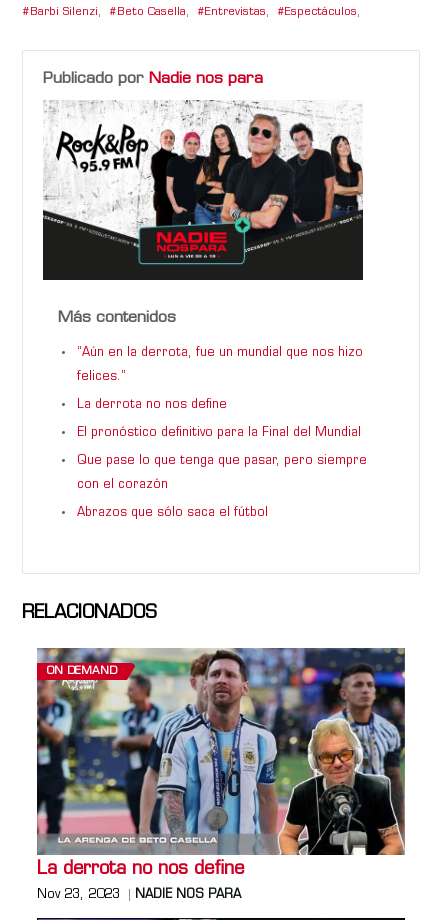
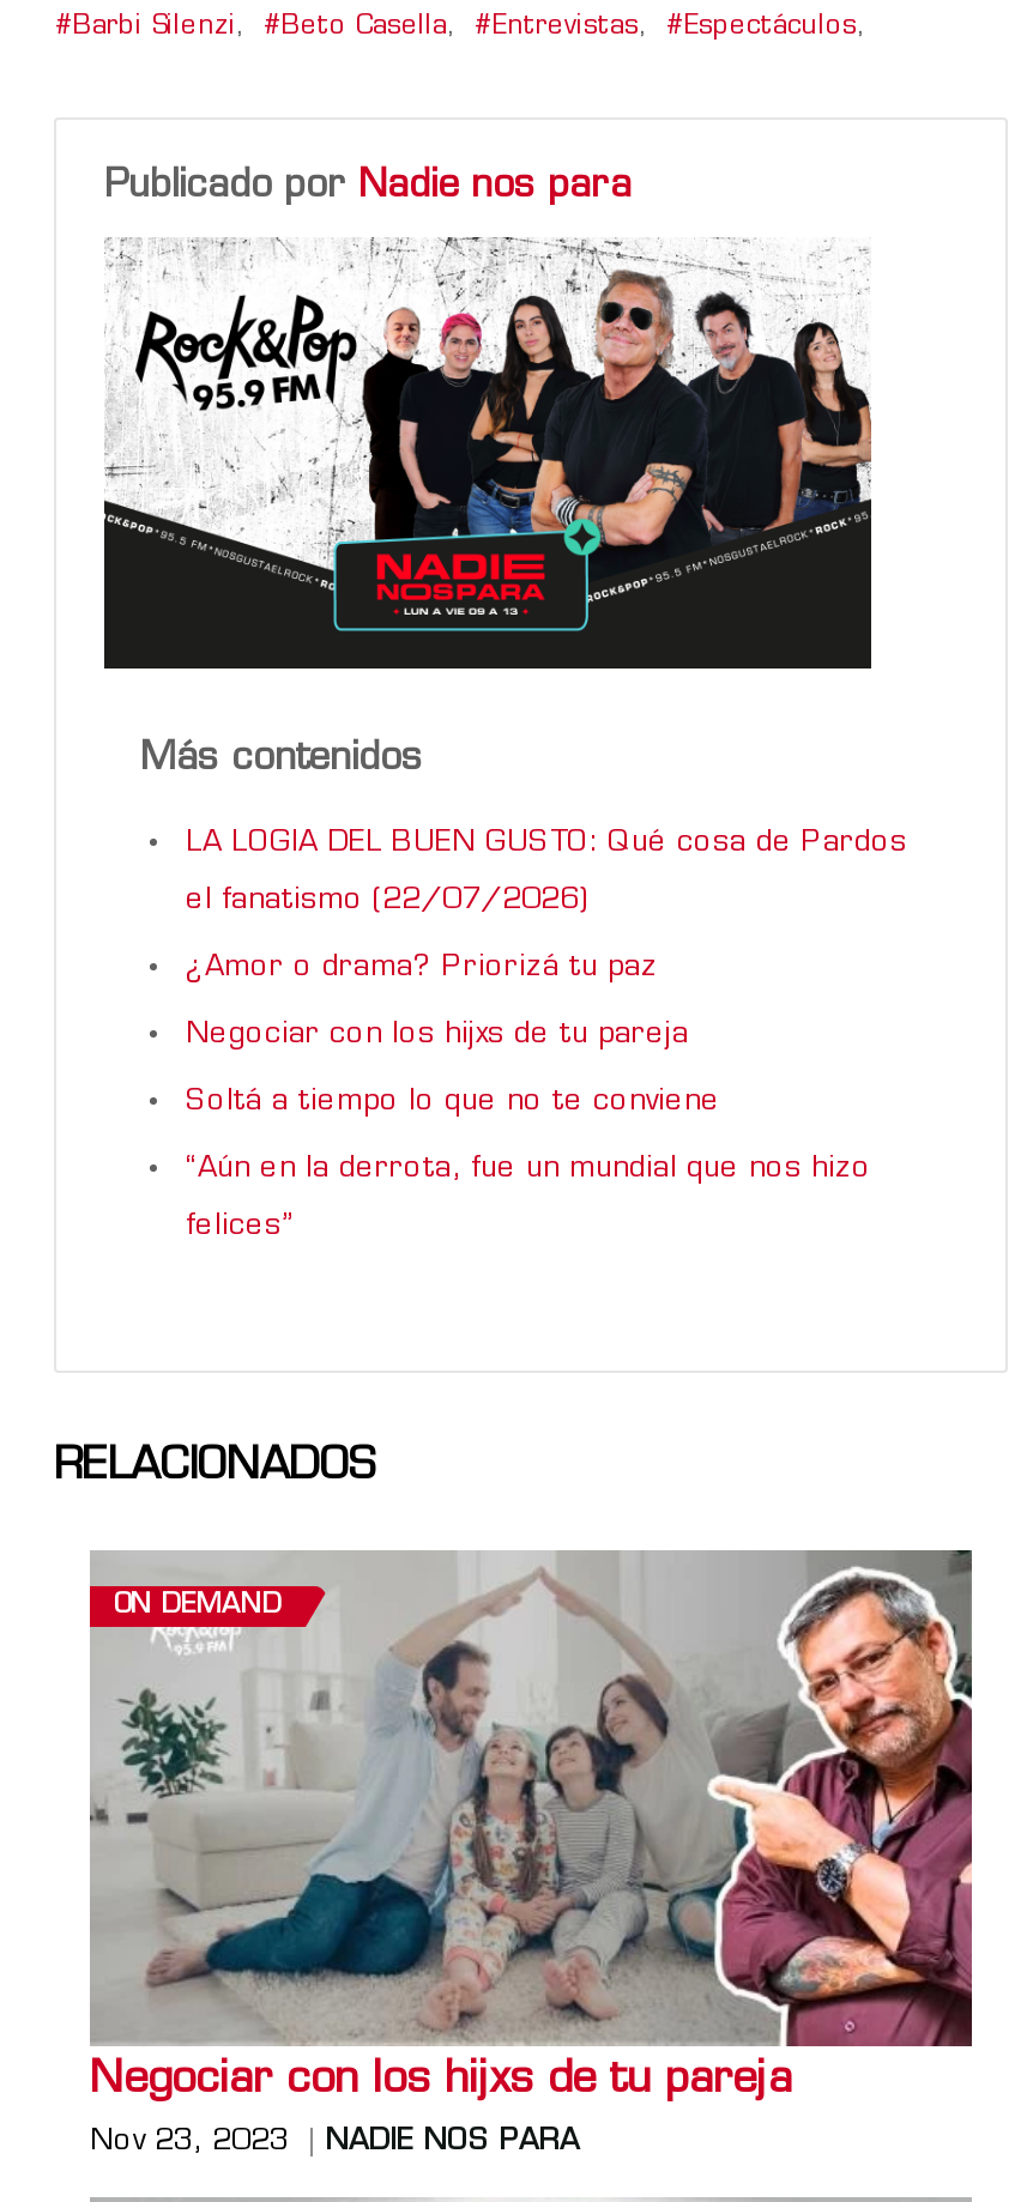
none -> [186,828,907,1116] LA LOGIA DEL BUEN GUSTO: Qué cosa de Pardos | el fanatismo (22/07/2026) | ¿Amor o drama? Priorizá tu paz | Negociar con los hijxs de tu pareja | Soltá a tiempo lo que no te conviene
moved [77,347,363,359] -> [186,1154,871,1183]: “Aún en la derrota, fue un mundial que nos hizo
[77,371,367,519] felices.” | La derrota no nos define | El pronóstico definitivo para la Final del Mundial | Que pase lo que tenga que pasar, pero siempre | con el corazón | Abrazos que sólo saca el fútbol -> [186,1211,294,1240] felices”
[37,647,406,879] [image] | La derrota no nos define -> [90,1548,974,2103] [image] | Negociar con los hijxs de tu pareja

